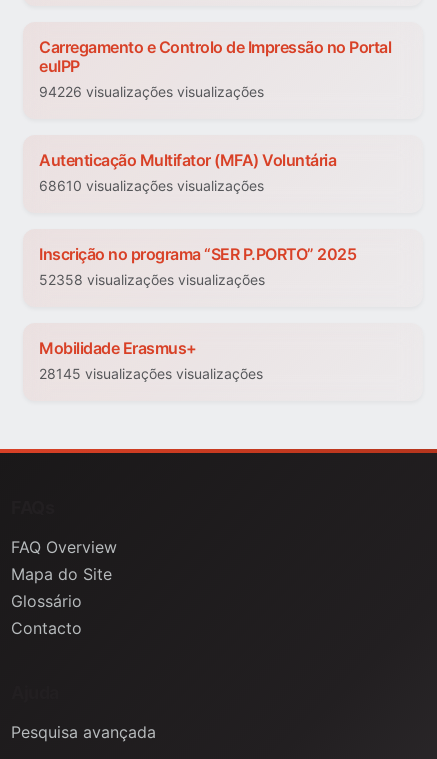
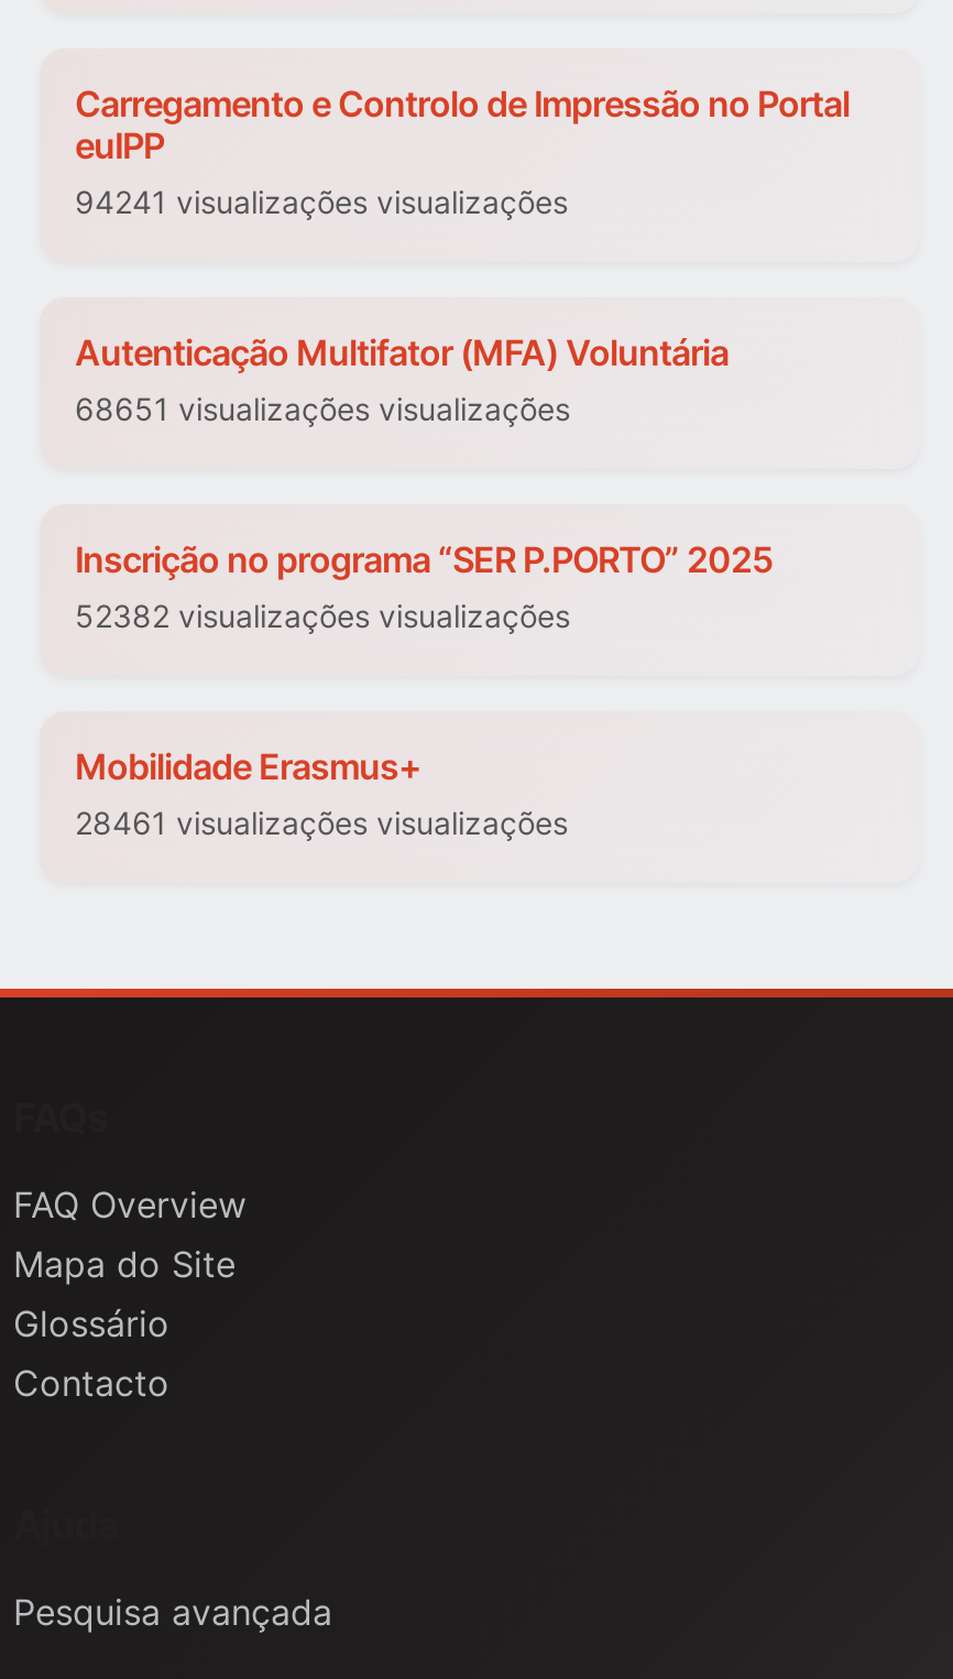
[39,83,264,100] 94226 visualizações visualizações -> [75,184,568,221] 94241 visualizações visualizações
[39,177,264,194] 68610 visualizações visualizações -> [75,391,570,428] 68651 visualizações visualizações
[39,271,265,288] 52358 visualizações visualizações -> [75,598,570,635] 52382 visualizações visualizações
[39,365,263,382] 28145 visualizações visualizações -> [75,805,568,842] 28461 visualizações visualizações

